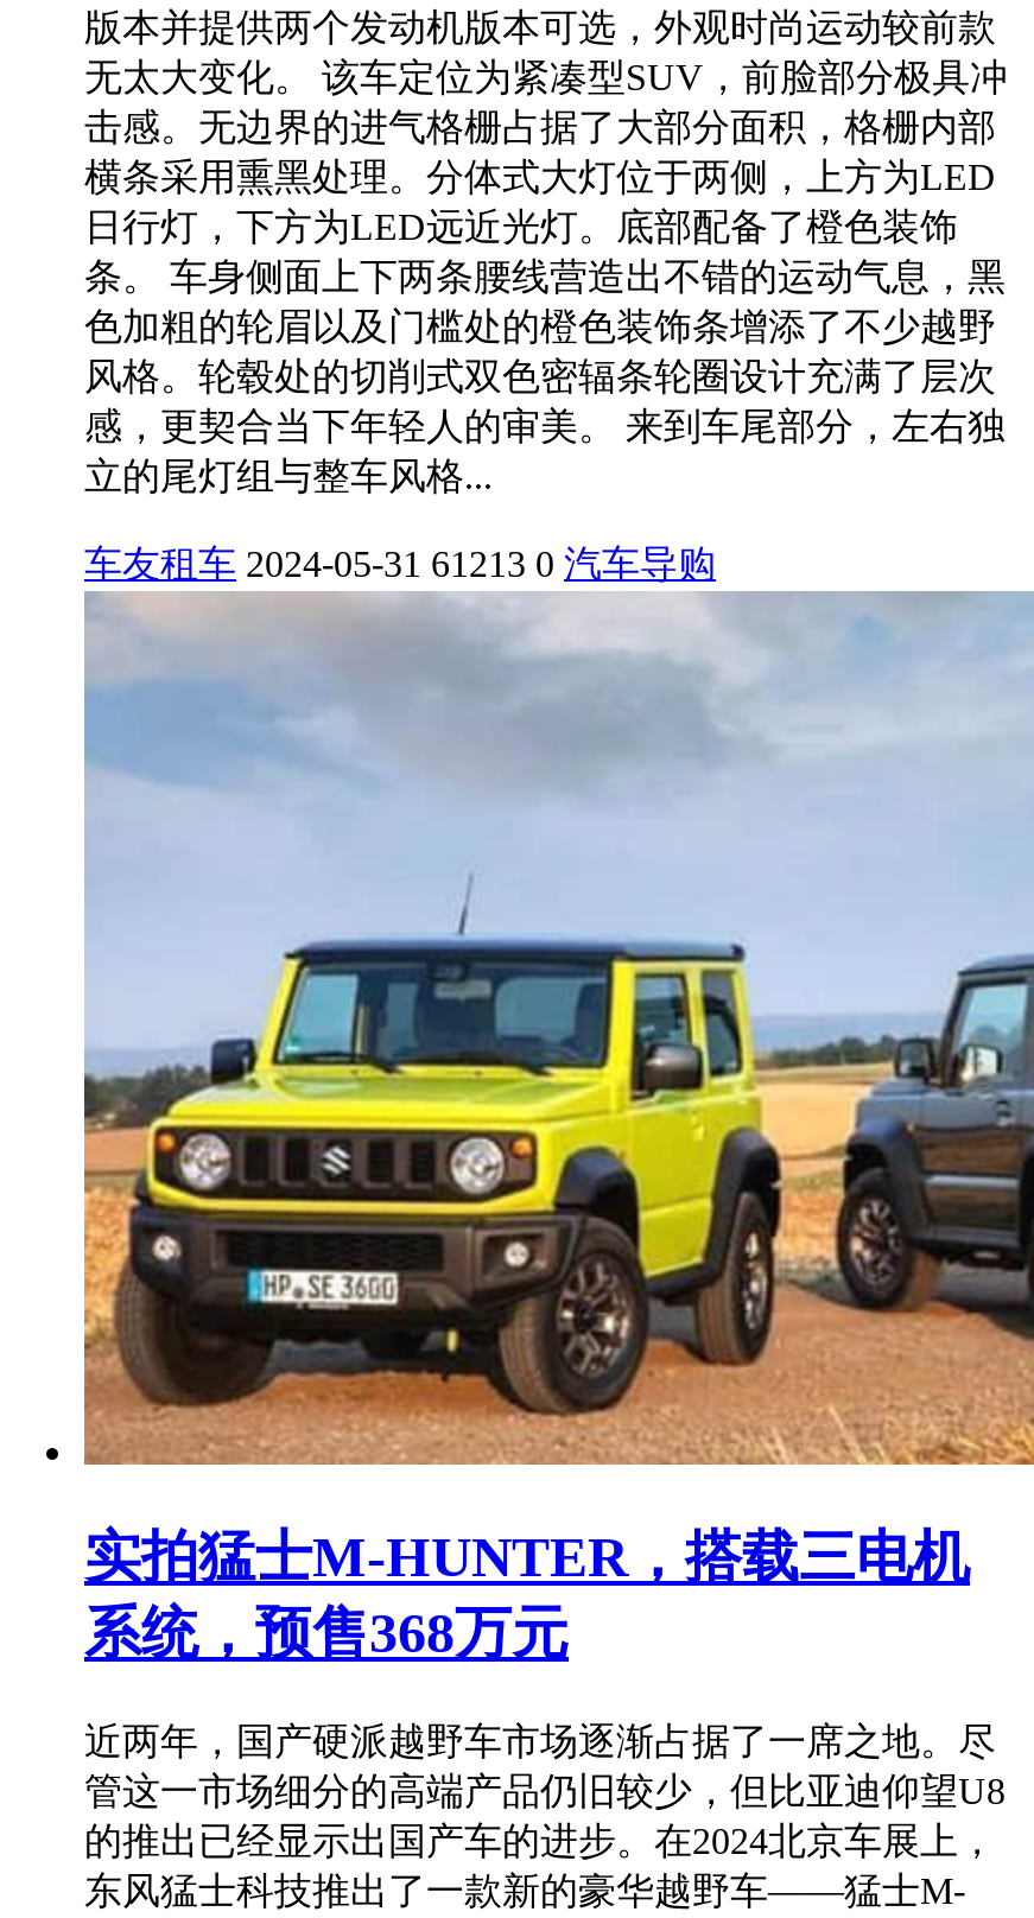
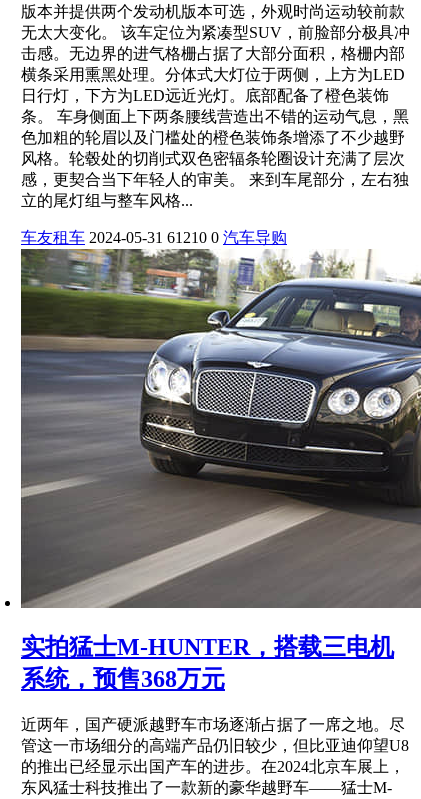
[84,542,716,583] 车友租车 2024-05-31 61213 0 汽车导购 -> [21,228,287,245] 车友租车 2024-05-31 61210 0 汽车导购
[82,589,1027,1467] [image] -> [20,249,418,609] [image]

